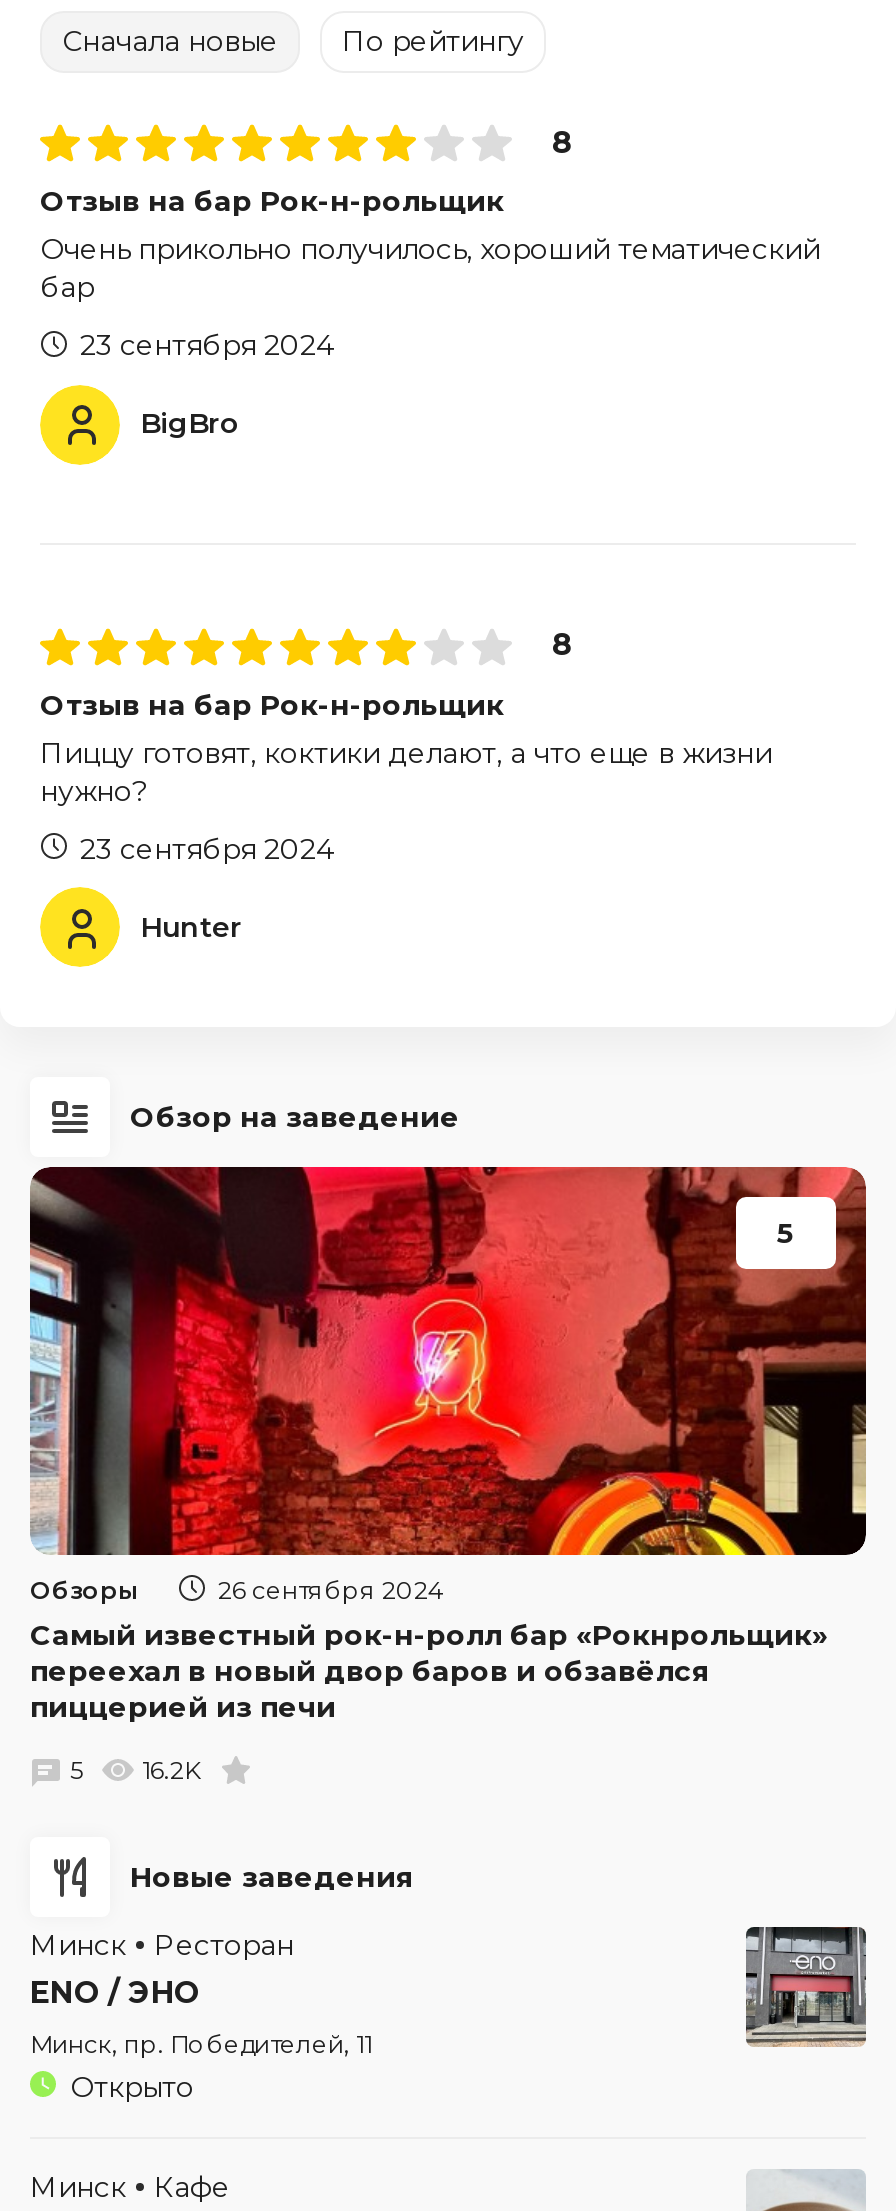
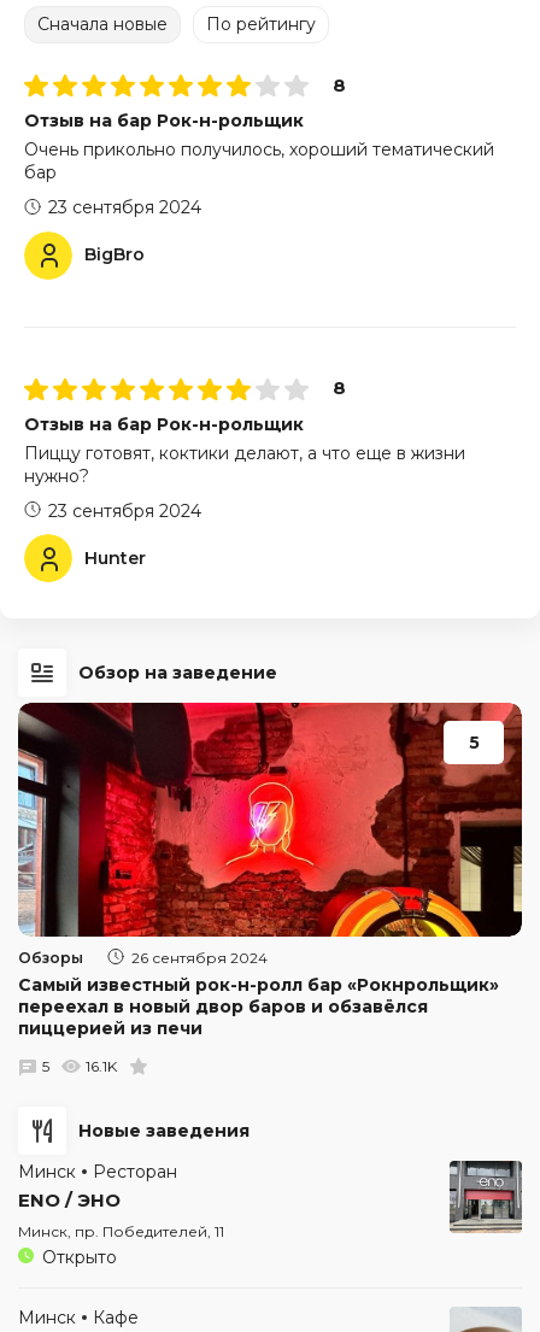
[70,1754,200,1784] 5 16.2K -> [42,1057,117,1075] 5 16.1K

